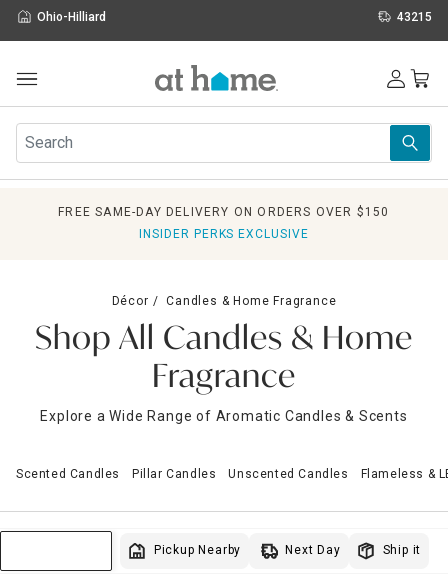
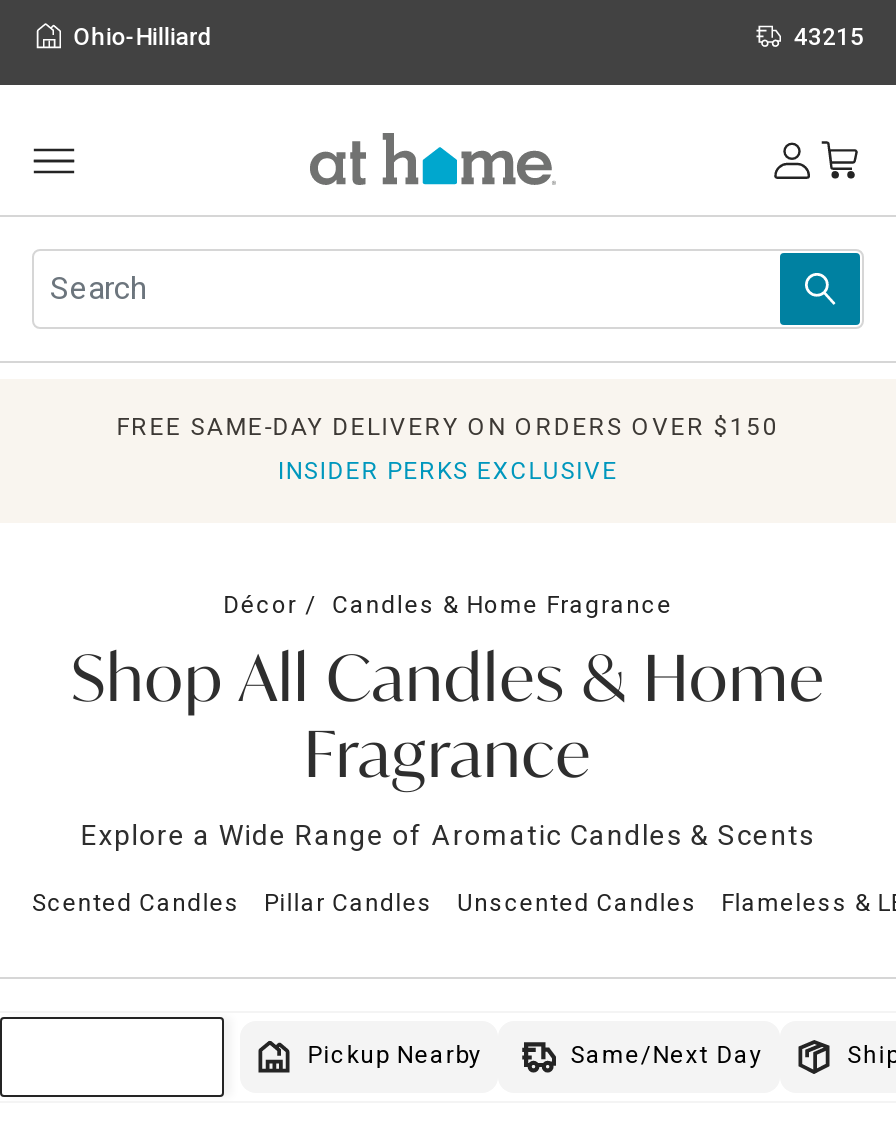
[285,543,341,557] Next Day -> [570,1041,763,1069] Same/Next Day

